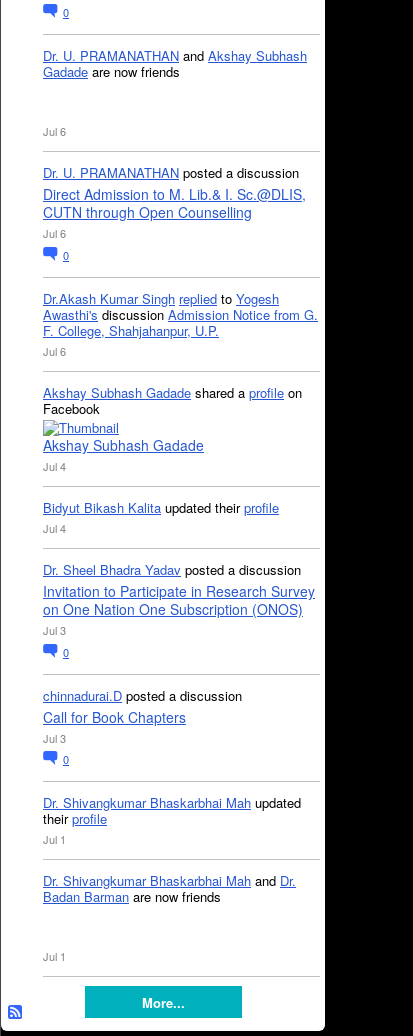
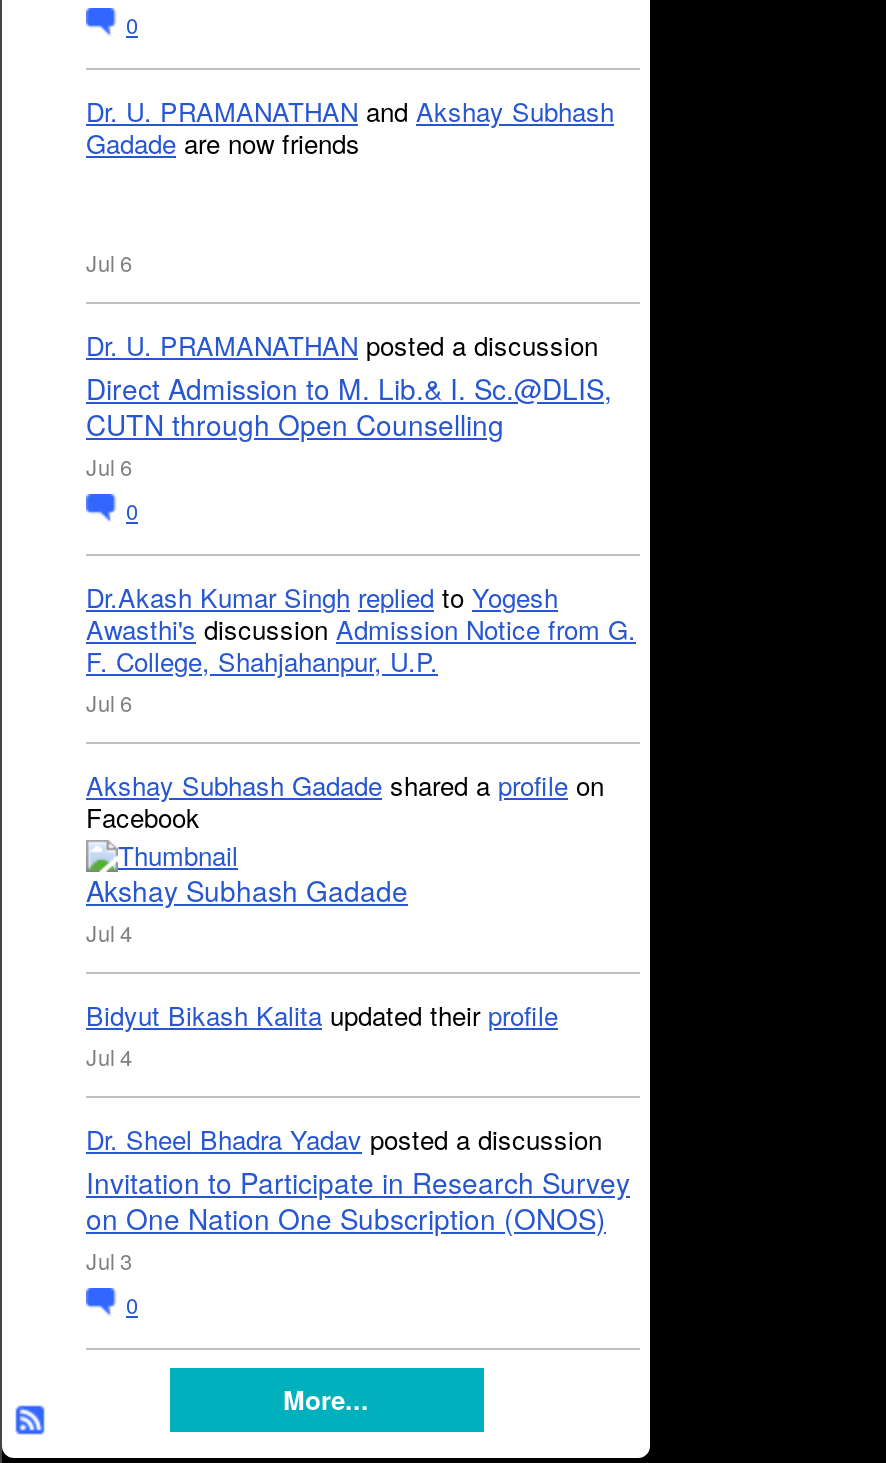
[43,686,301,964] chinnadurai.D posted a discussion | Call for Book Chapters | Jul 3 | 0 | Dr. Shivangkumar Bhaskarbhai Mah updated | theirprofile | Jul 1 | Dr. Shivangkumar Bhaskarbhai Mah and Dr. | Badan Barmanare now friends | Jul 1 -> none

